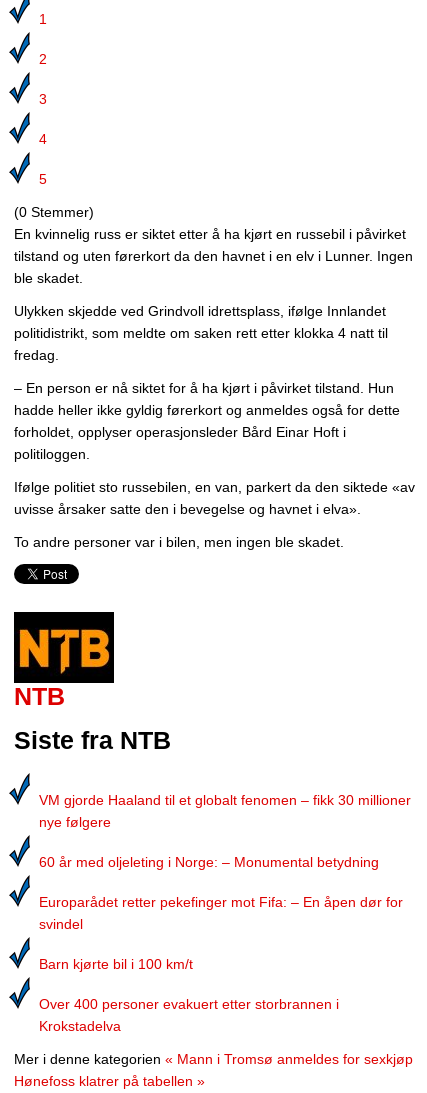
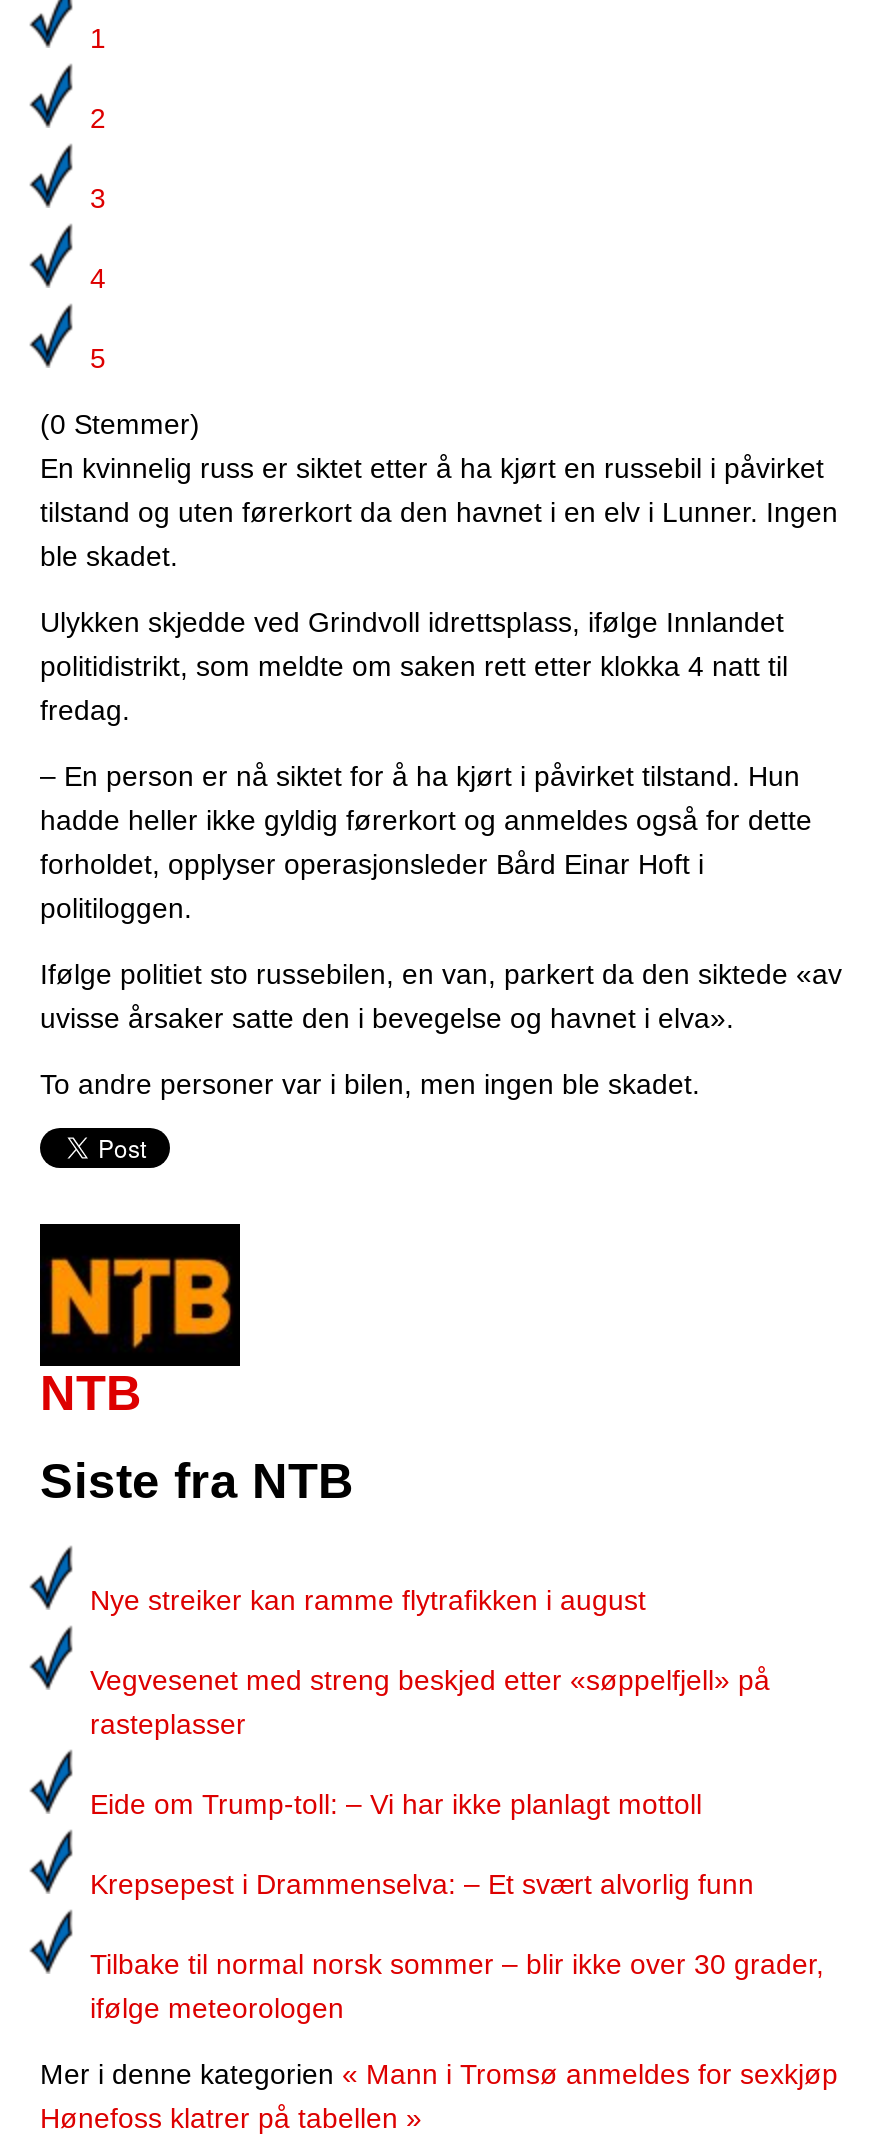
[39,792,411,830] VM gjorde Haaland til et globalt fenomen – fikk 30 millioner | nye følgere -> [90,1584,646,1616] Nye streiker kan ramme flytrafikken i august
[39,854,379,870] 60 år med oljeleting i Norge: – Monumental betydning -> [90,1664,770,1740] Vegvesenet med streng beskjed etter «søppelfjell» på | rasteplasser
[39,894,403,932] Europarådet retter pekefinger mot Fifa: – En åpen dør for | svindel -> [90,1788,702,1820] Eide om Trump-toll: – Vi har ikke planlagt mottoll
[39,956,193,972] Barn kjørte bil i 100 km/t -> [90,1868,754,1900] Krepsepest i Drammenselva: – Et svært alvorlig funn
[39,996,339,1034] Over 400 personer evakuert etter storbrannen i | Krokstadelva -> [90,1948,824,2024] Tilbake til normal norsk sommer – blir ikke over 30 grader, | ifølge meteorologen

